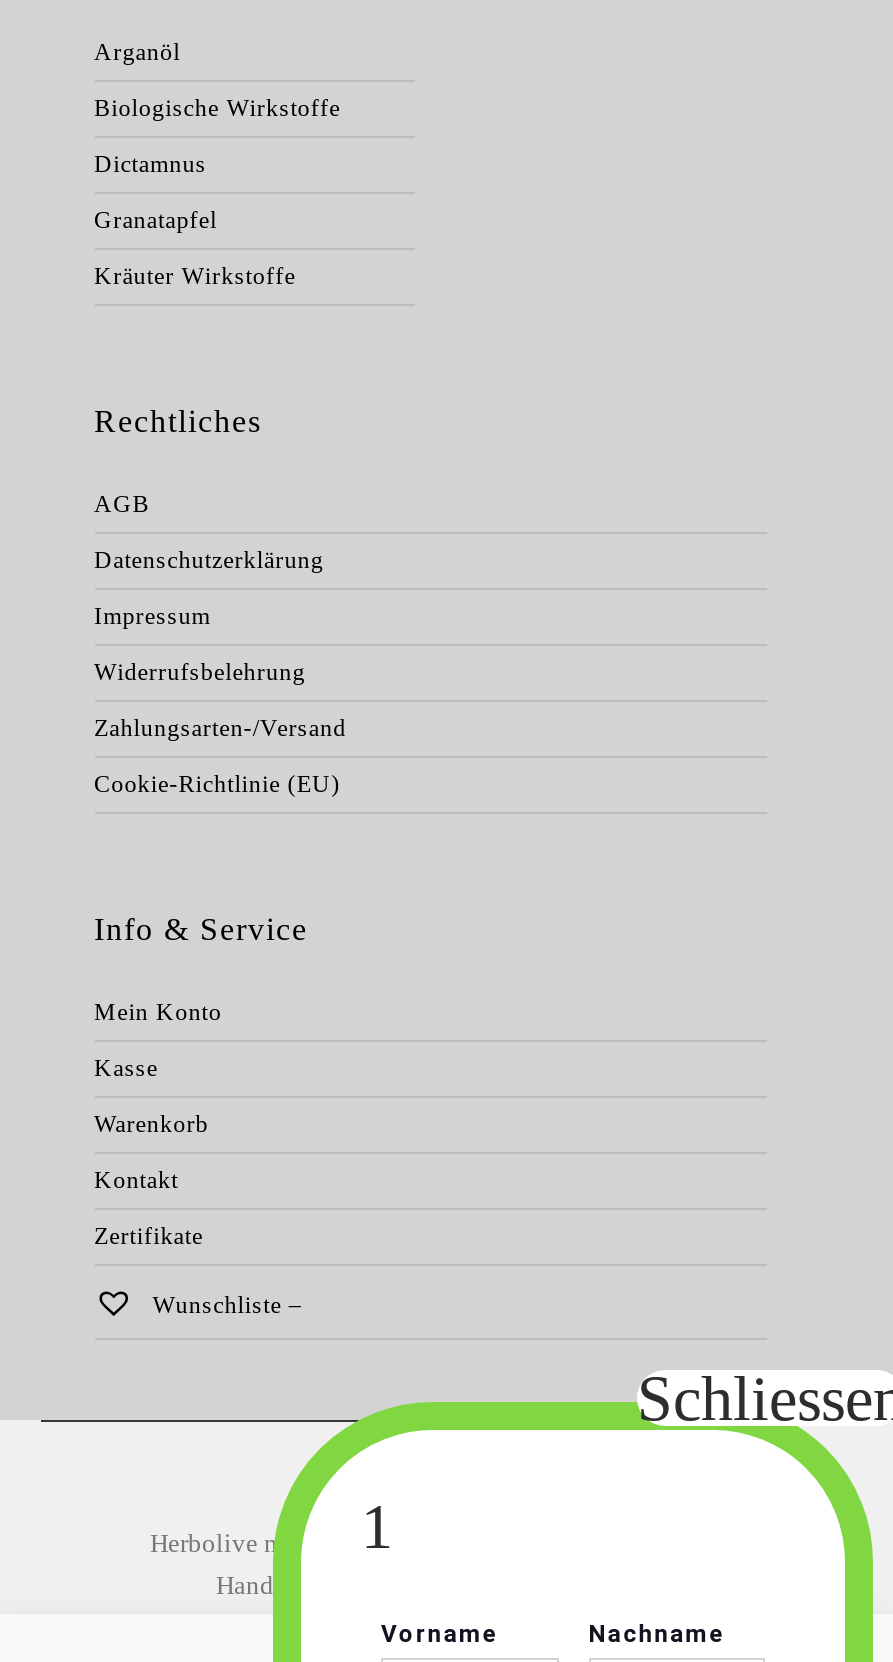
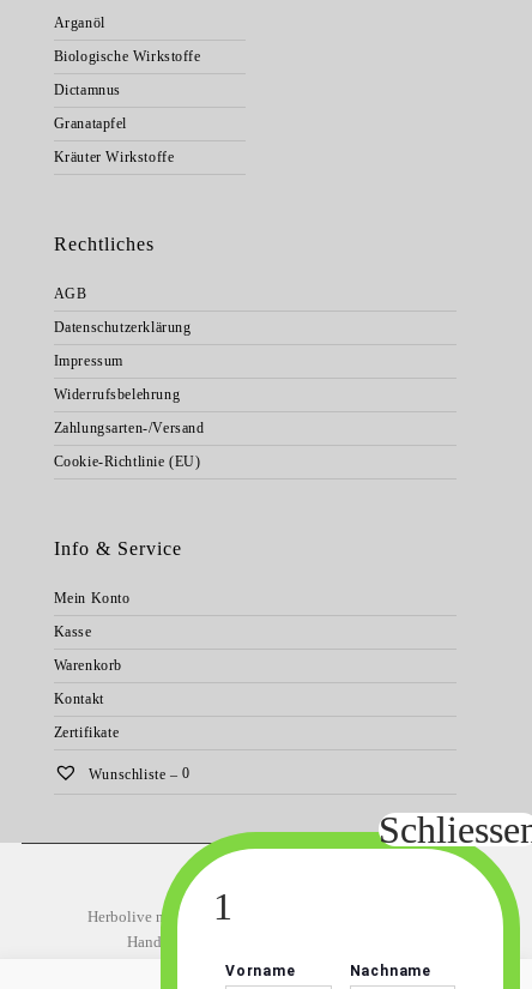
[145,1290,302,1318] Wunschliste – -> [84,765,190,782] Wunschliste – 0

